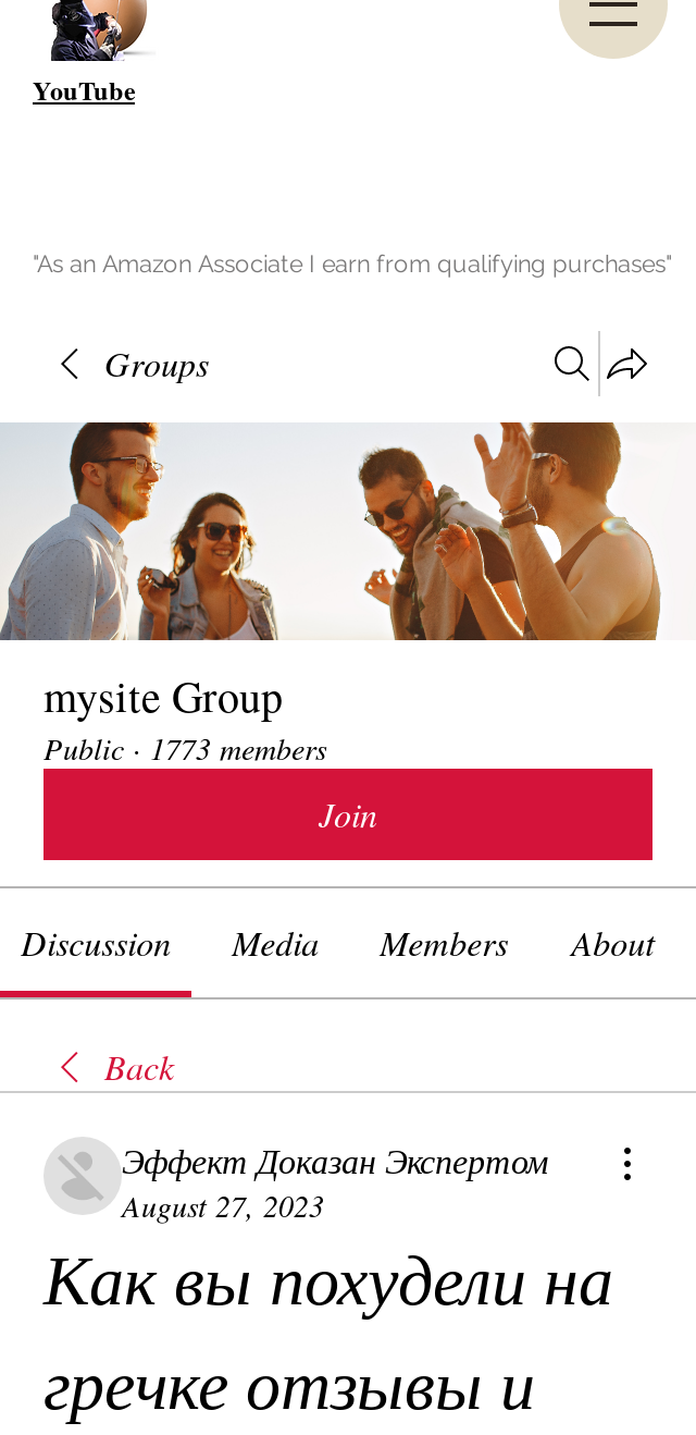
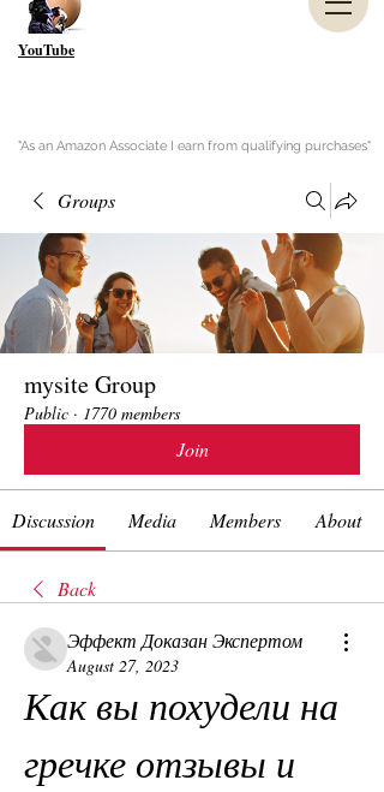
[43,727,326,769] Public · 1773 members -> [24,401,180,424] Public · 1770 members

